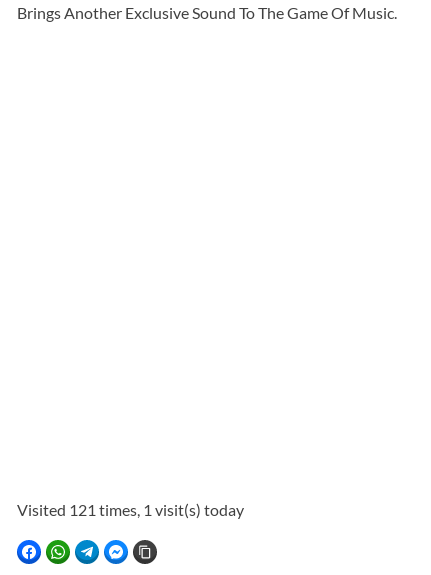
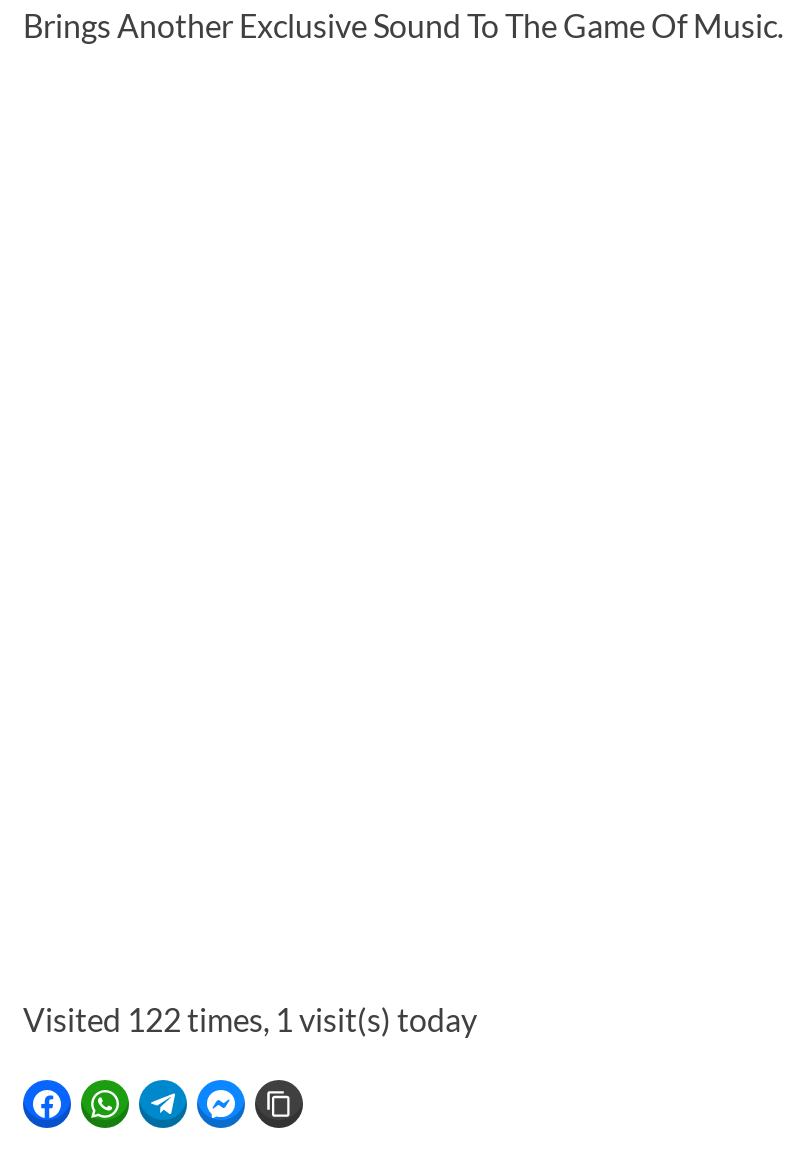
[17,500,244,519] Visited 121 times, 1 visit(s) today -> [23,1001,477,1039] Visited 122 times, 1 visit(s) today

